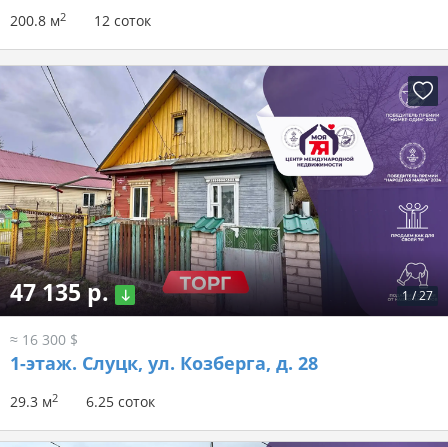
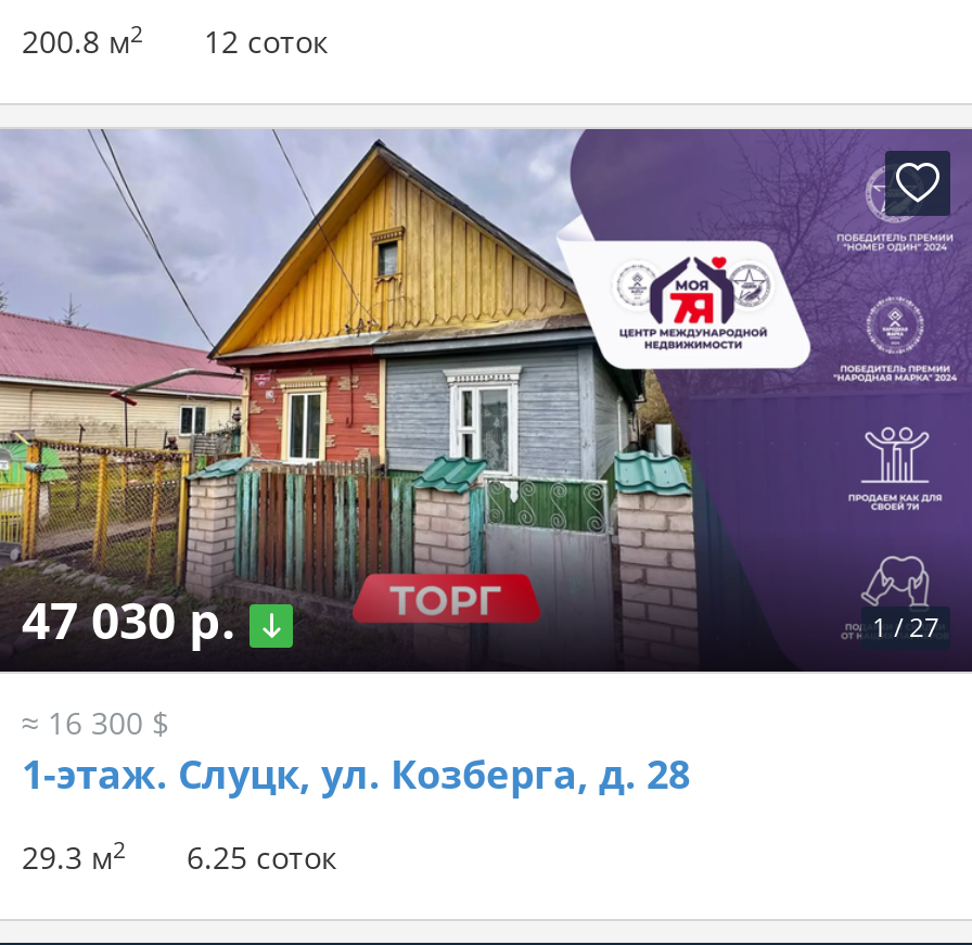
[10,276,115,308] 47 135 р. -> [22,585,250,655] 47 030 р.

